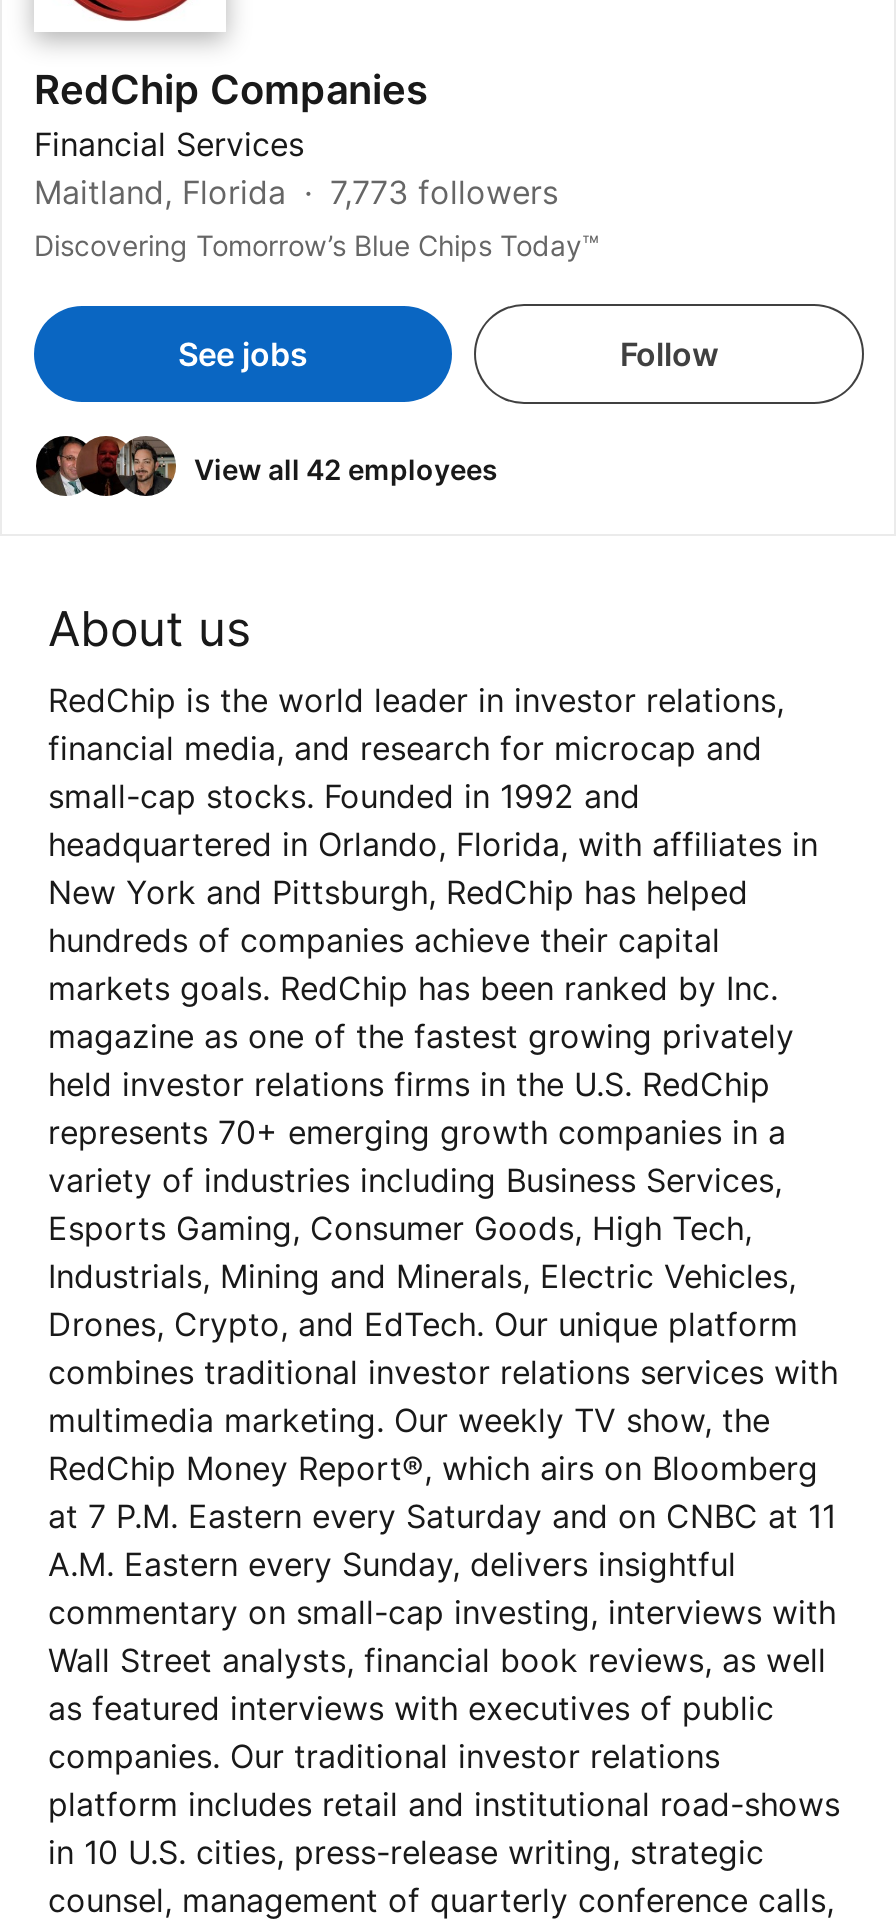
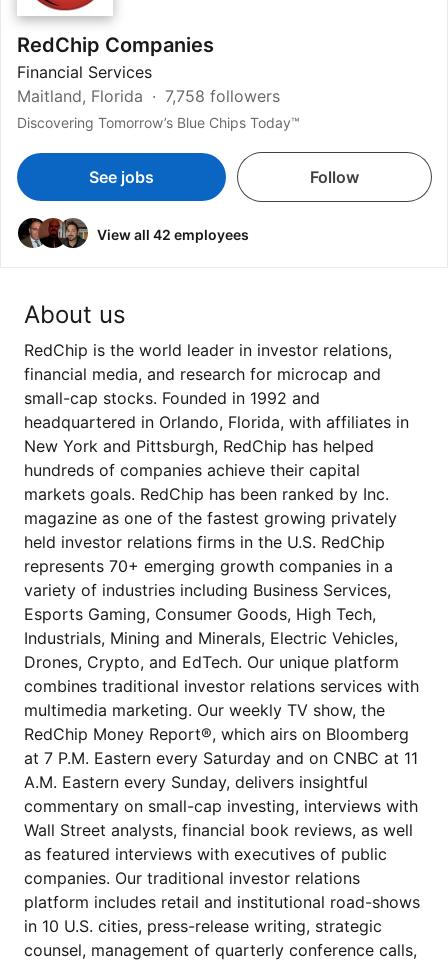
[34,172,558,212] Maitland, Florida 7,773 followers -> [17,86,280,106] Maitland, Florida 7,758 followers

